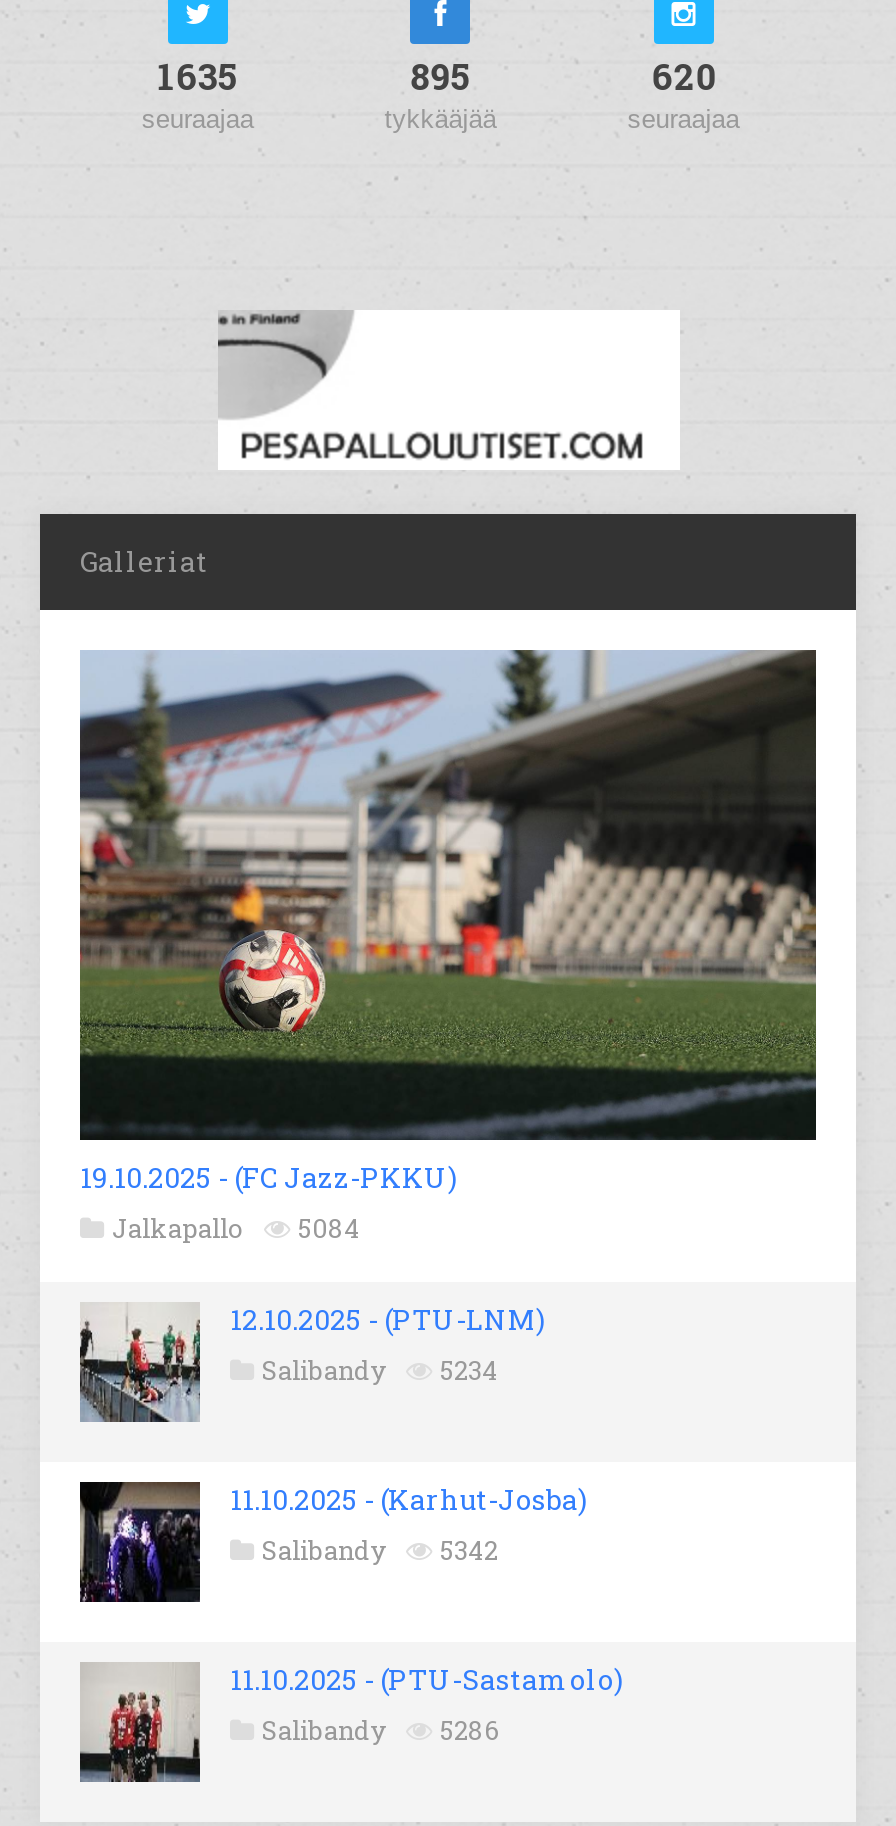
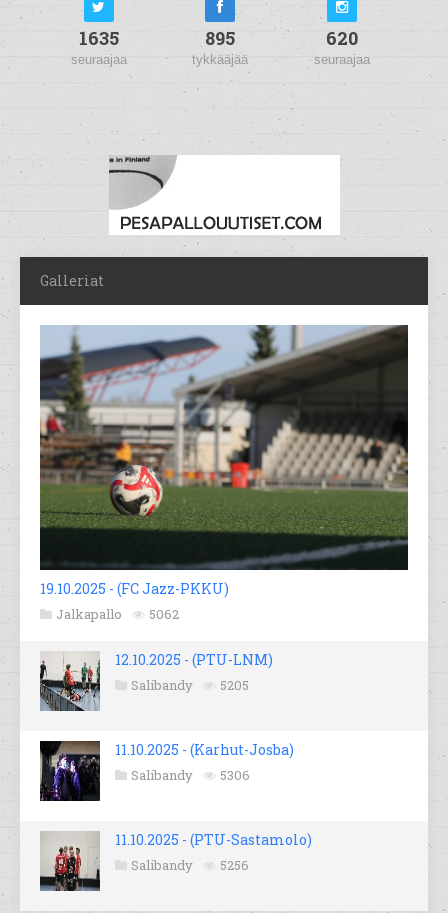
[112,1211,360,1247] Jalkapallo 5084 -> [56,605,179,623] Jalkapallo 5062
[262,1353,498,1389] Salibandy 5234 -> [131,676,249,694] Salibandy 5205
[262,1533,498,1569] Salibandy 5342 -> [131,766,250,784] Salibandy 5306
[262,1713,500,1749] Salibandy 5286 -> [131,856,249,874] Salibandy 5256

